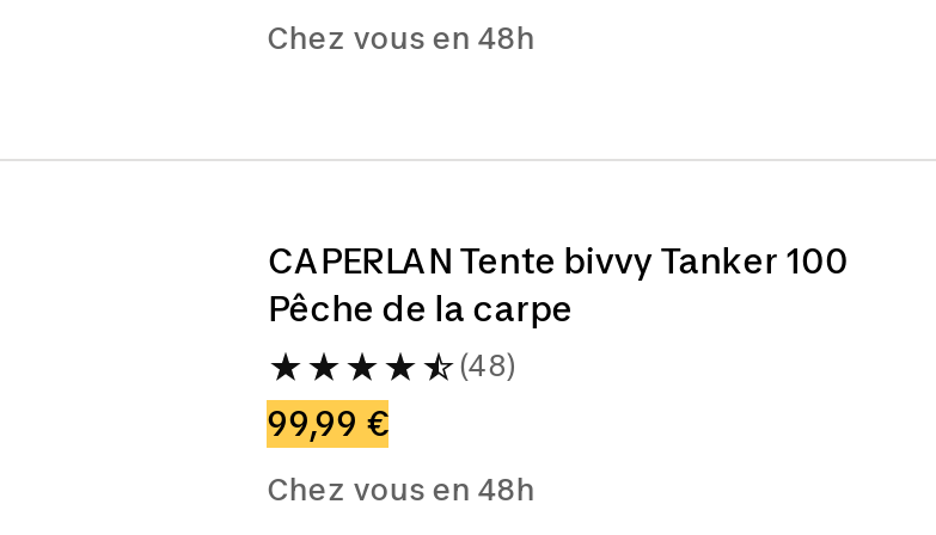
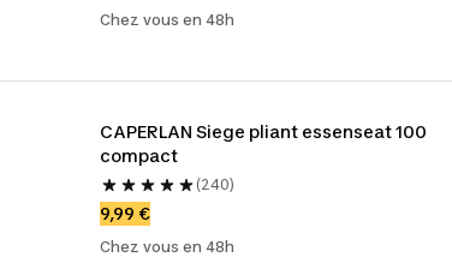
[267,240,848,328] CAPERLAN Tente bivvy Tanker 100 | Pêche de la carpe -> [100,121,427,166] CAPERLAN Siege pliant essenseat 100 | compact
[459,348,516,383] (48) -> [196,175,235,193] (240)
[267,402,389,443] 99,99 € -> [100,203,151,223] 9,99 €

